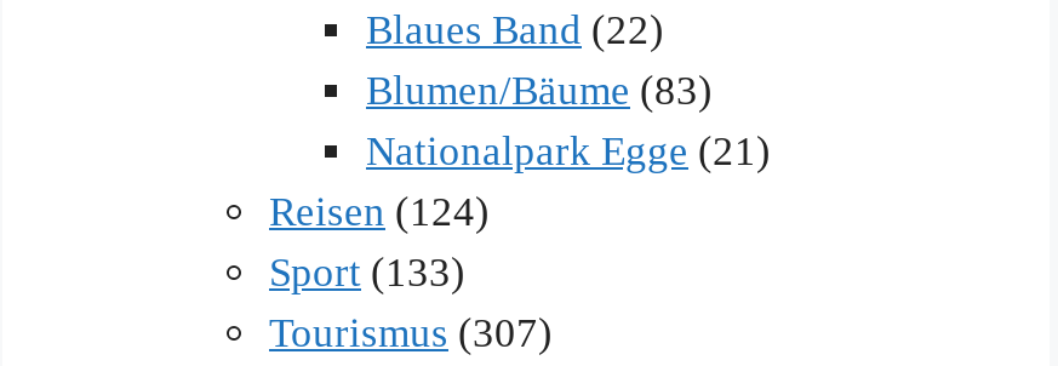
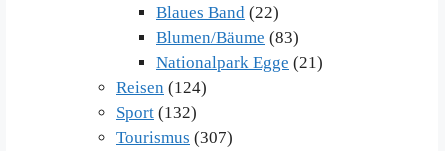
[269,250,465,296] Sport (133) -> [116,103,197,122] Sport (132)

